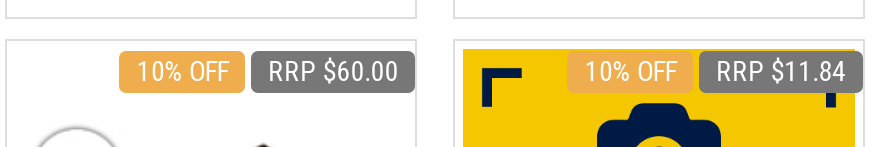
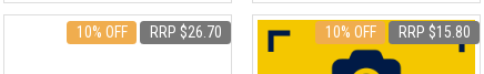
[137,55,398,87] 10% OFF RRP $60.00 -> [76,23,222,41] 10% OFF RRP $26.70
[585,55,846,87] 10% OFF RRP $11.84 -> [325,23,470,41] 10% OFF RRP $15.80

